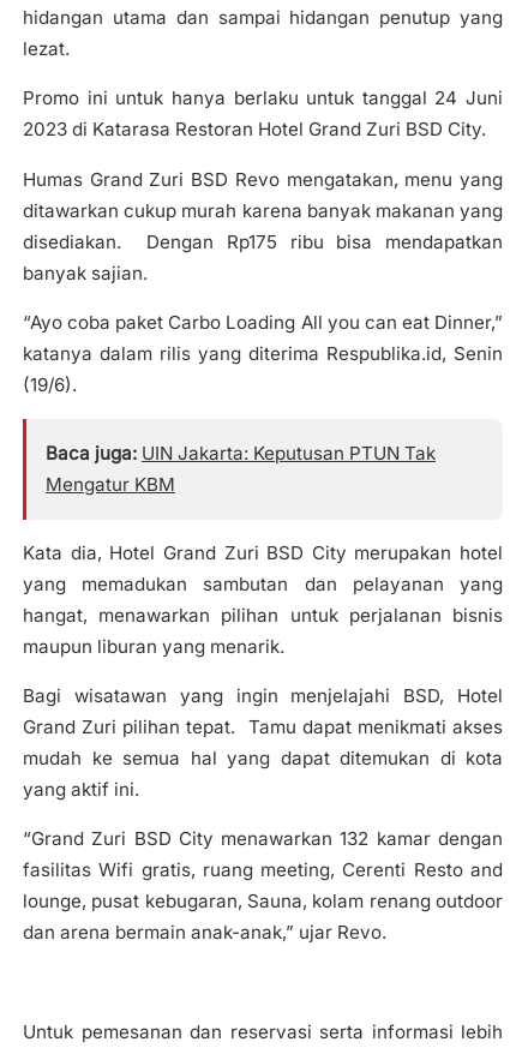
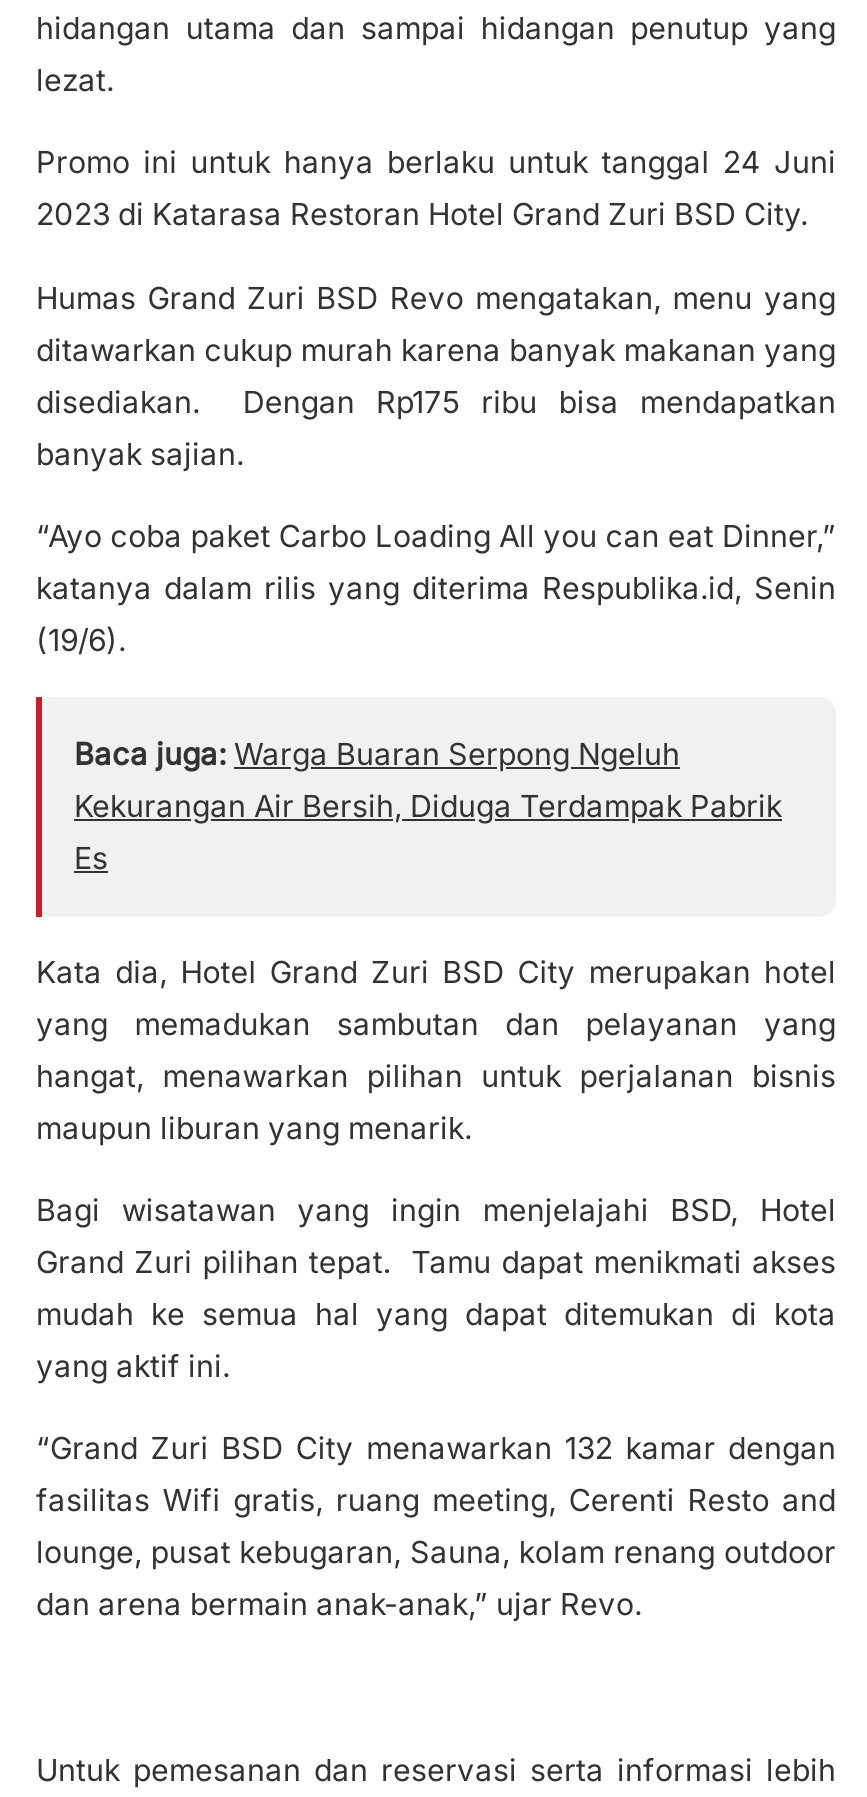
[46,442,436,496] Baca juga: UIN Jakarta: Keputusan PTUN Tak | Mengatur KBM -> [74,735,782,877] Baca juga: Warga Buaran Serpong Ngeluh | Kekurangan Air Bersih, Diduga Terdampak Pabrik | Es

